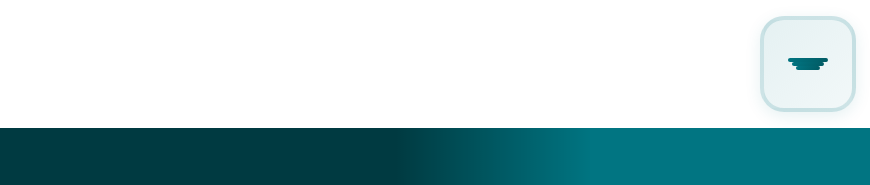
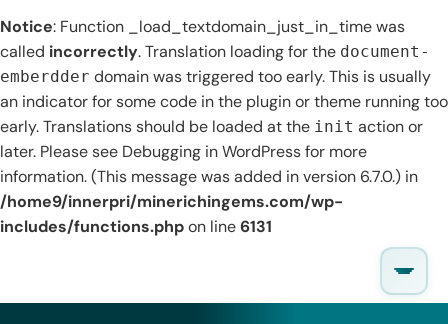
none -> [0,16,448,237] Notice: Function _load_textdomain_just_in_time was | called incorrectly. Translation loading for the document- | emberdder domain was triggered too early. This is usually | an indicator for some code in the plugin or theme running too | early. Translations should be loaded at the init action or | later. Please see Debugging in WordPress for more | information. (This message was added in version 6.7.0.) in | /home9/innerpri/minerichingems.com/wp- | includes/functions.php on line 6131

